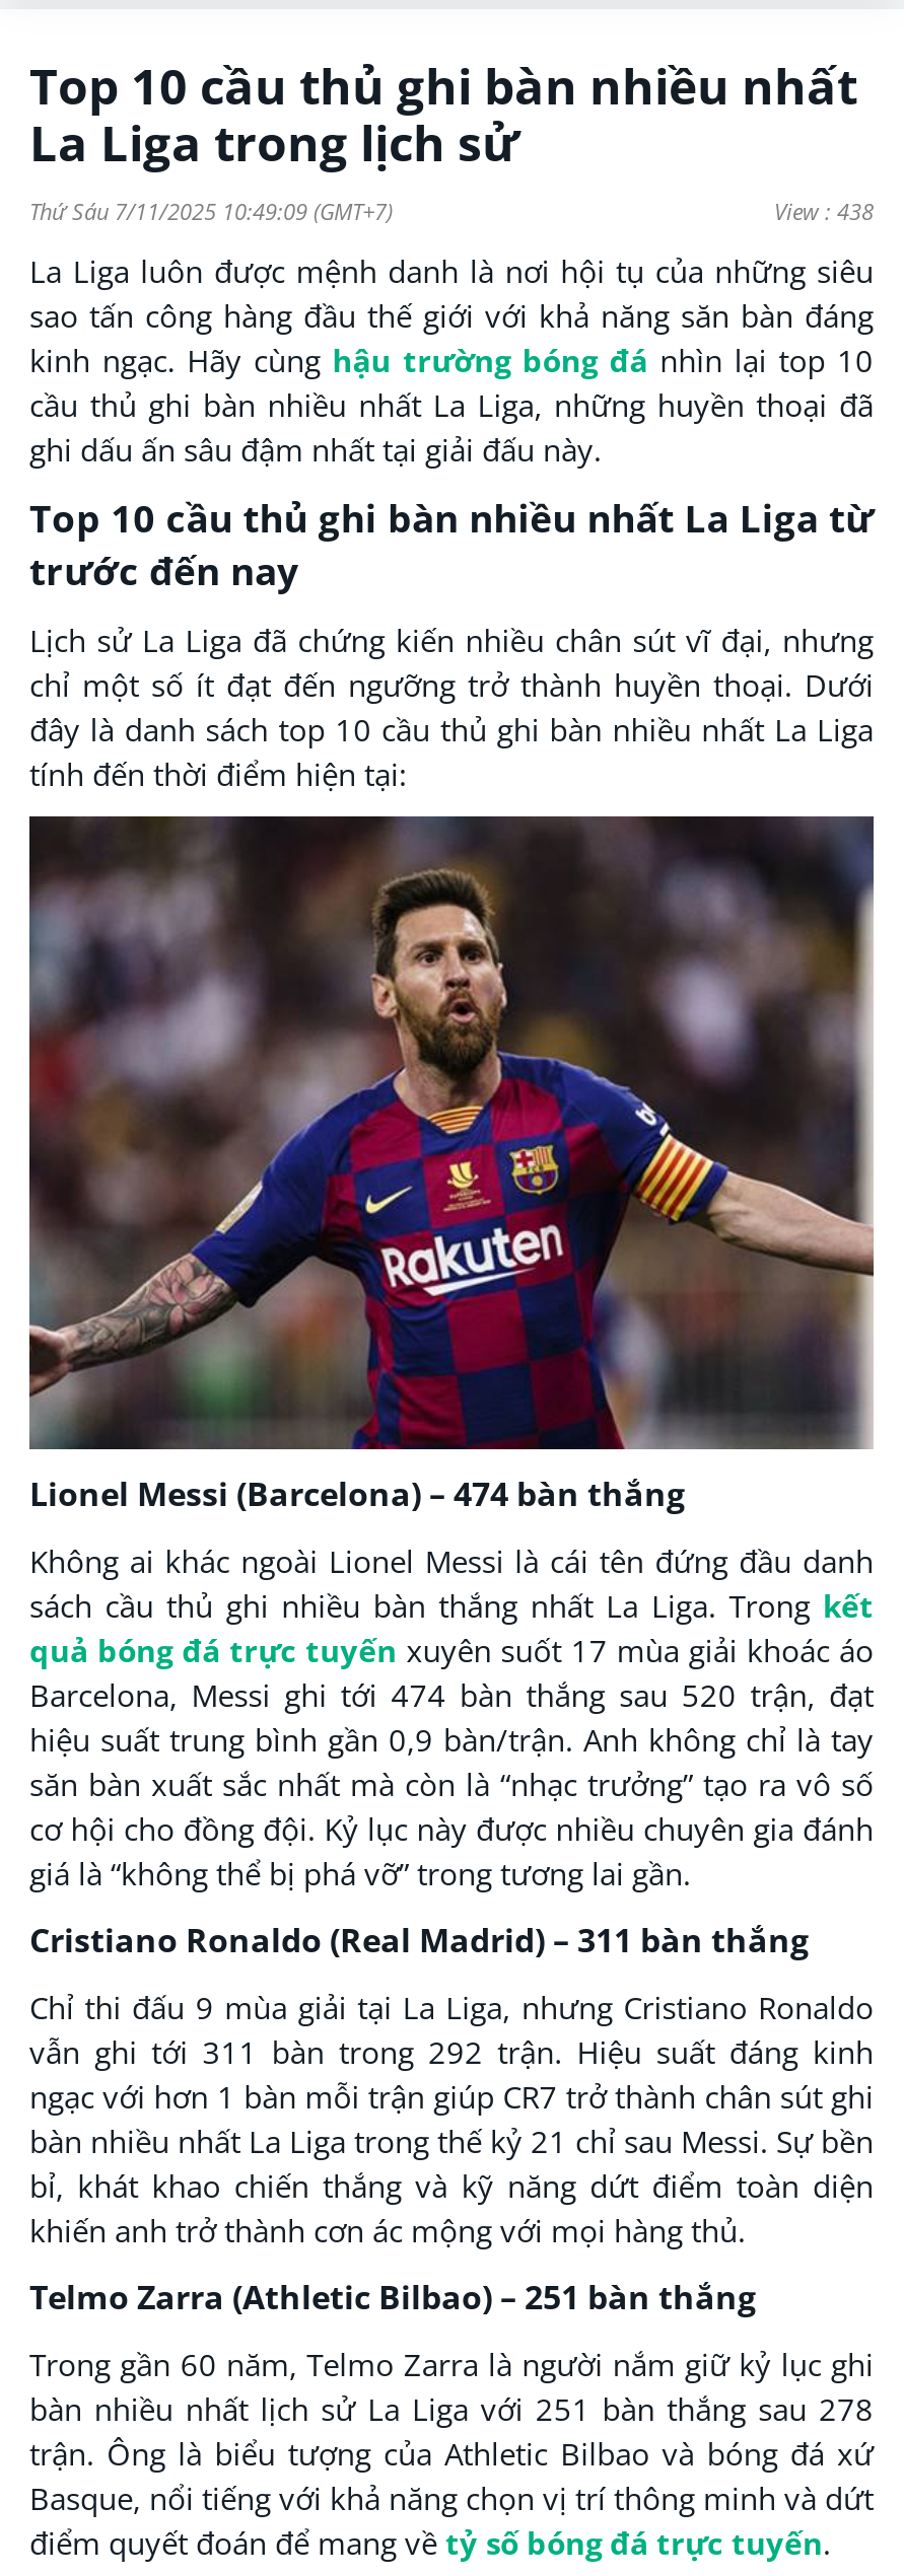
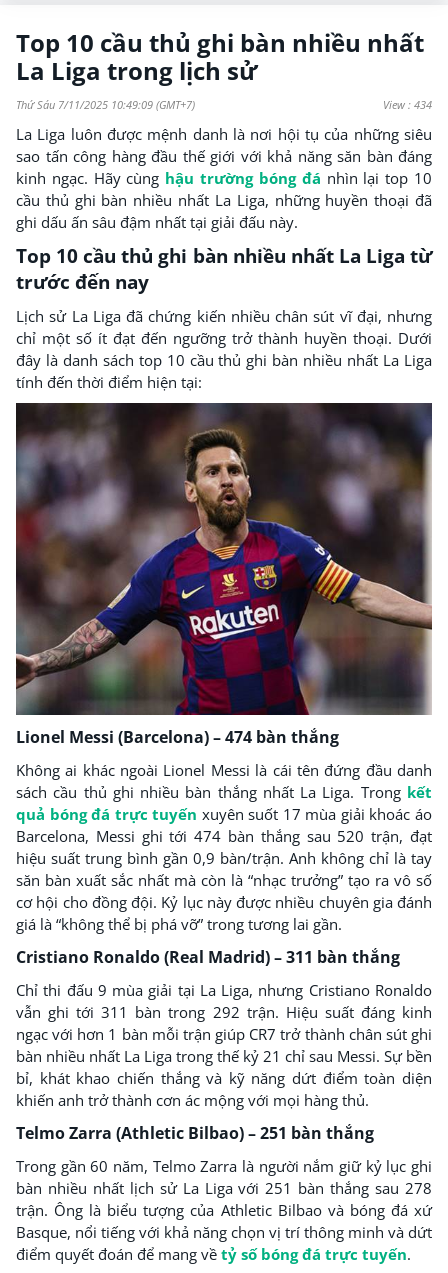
[774,196,874,226] View : 438 -> [383,97,432,112] View : 434

